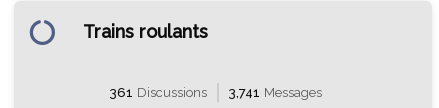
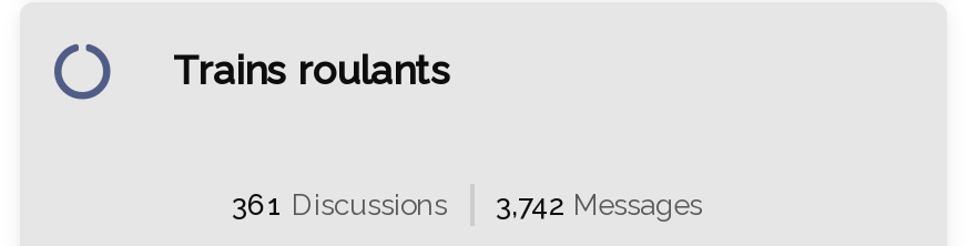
[109,84,321,99] 361 Discussions 3,741 Messages -> [232,187,702,221] 361 Discussions 3,742 Messages

